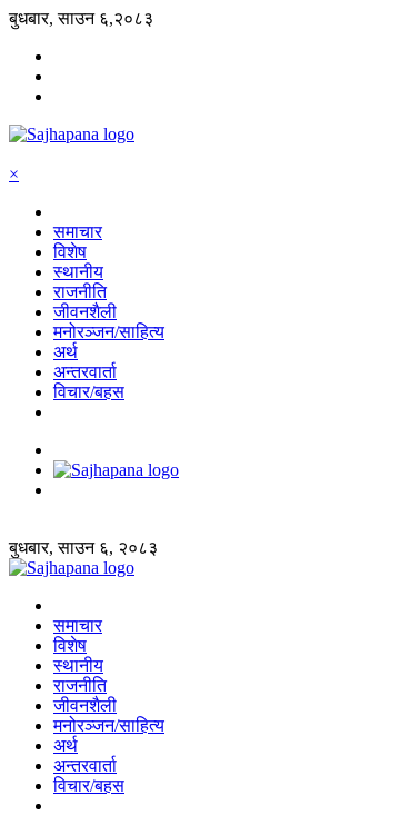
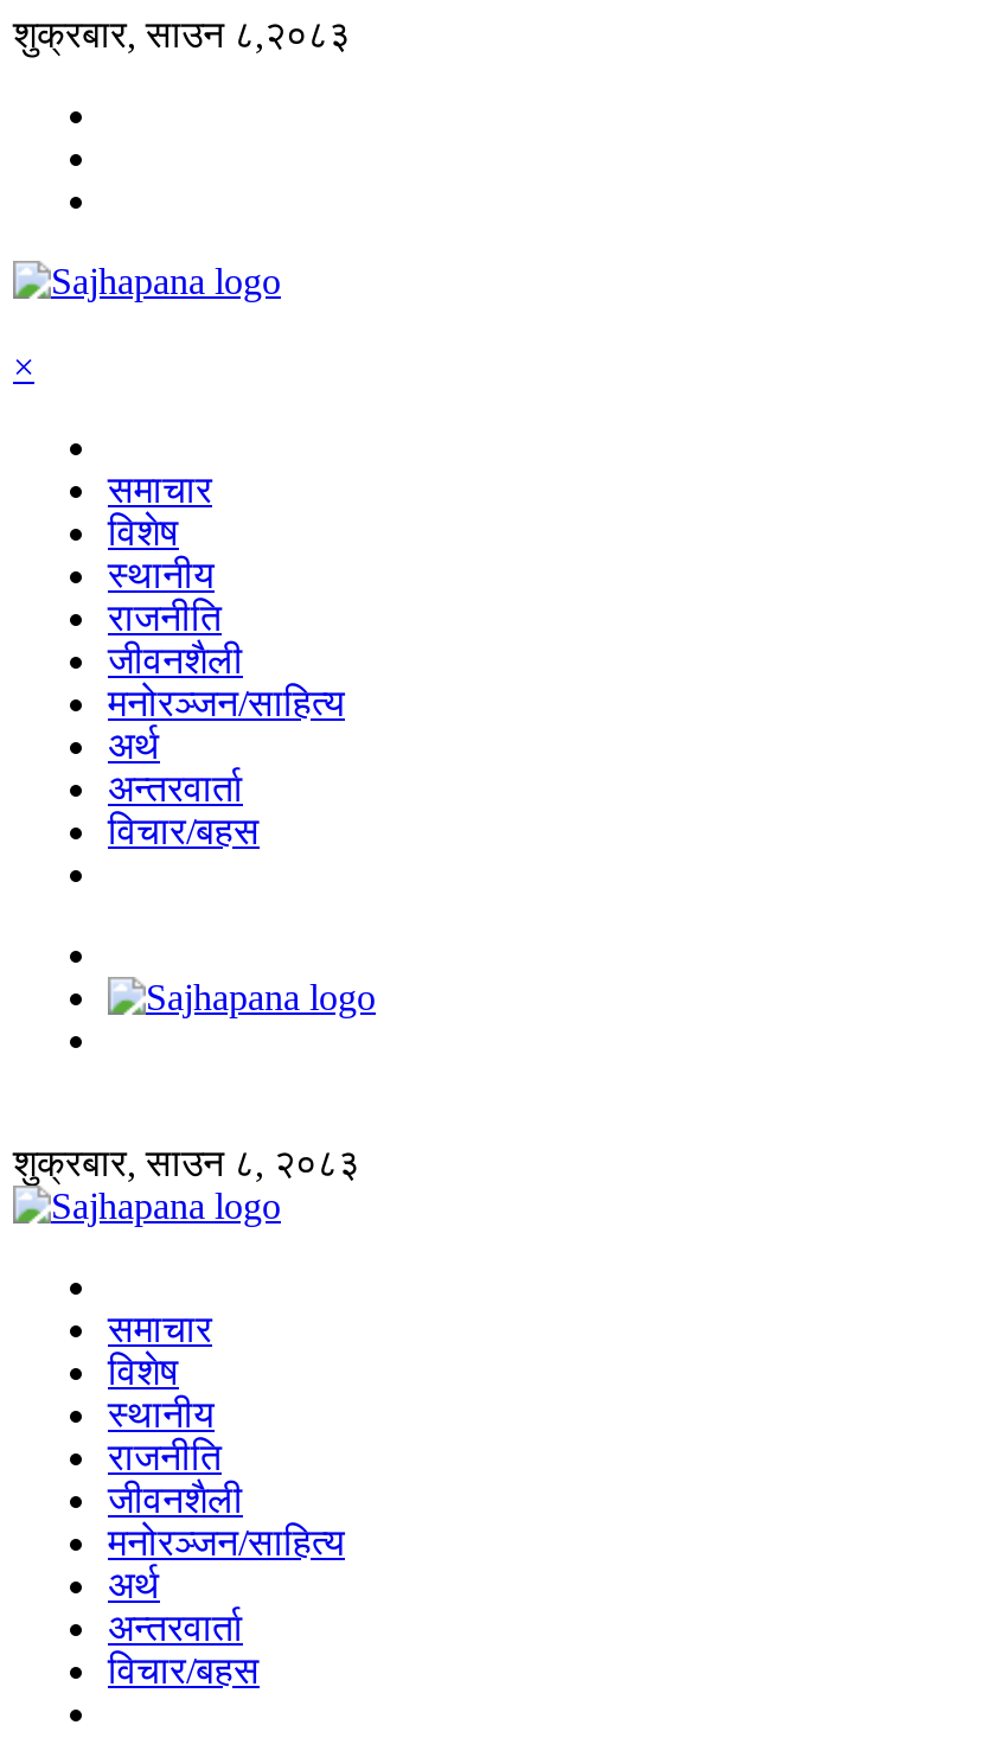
[9,9,153,28] बुधबार, साउन ६,२०८३ -> [13,14,350,55] शुक्रबार, साउन ८,२०८३
[9,538,158,557] बुधबार, साउन ६, २०८३ -> [13,1143,359,1183] शुक्रबार, साउन ८, २०८३

